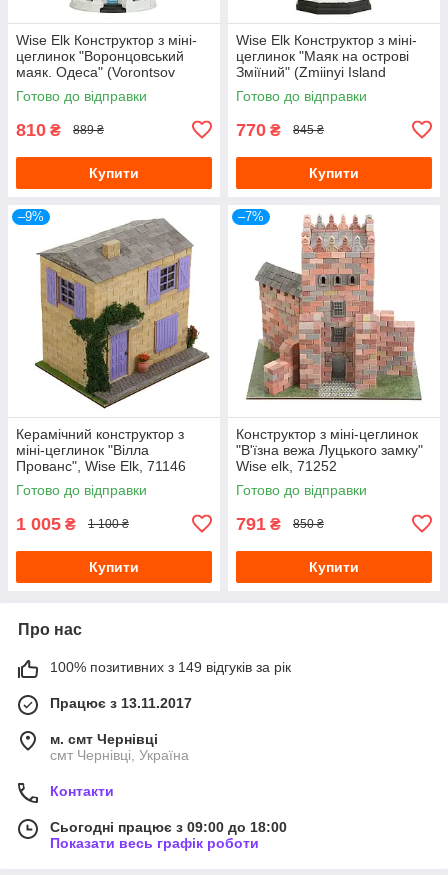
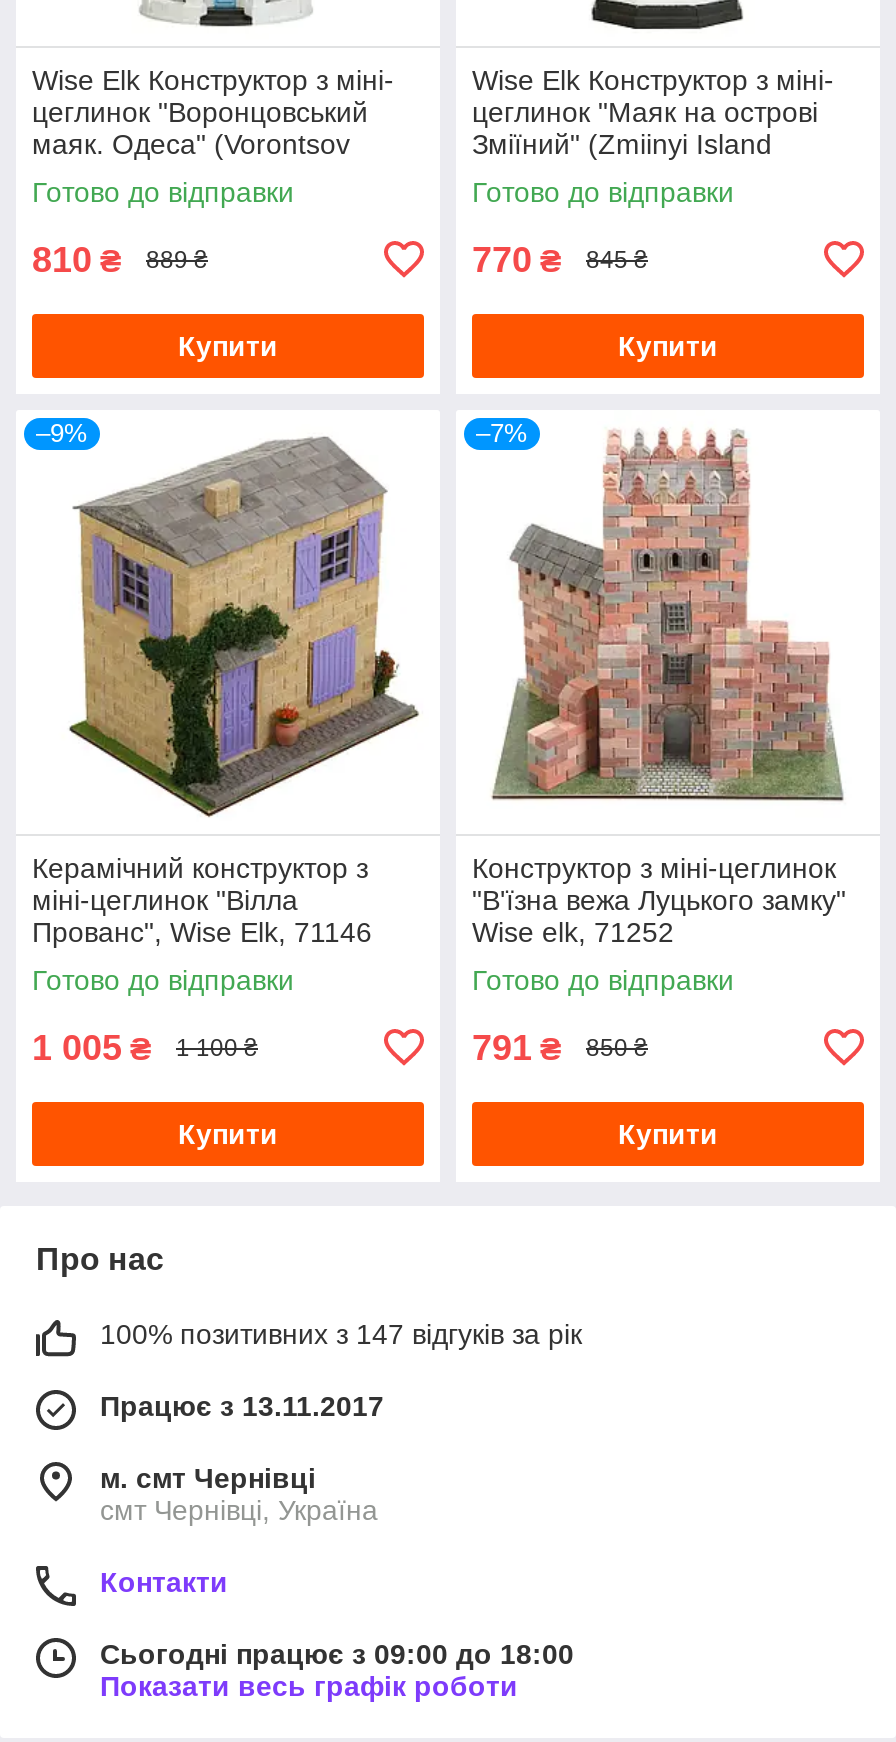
[50,659,291,675] 100% позитивних з 149 відгуків за рік -> [100,1318,582,1350] 100% позитивних з 147 відгуків за рік

